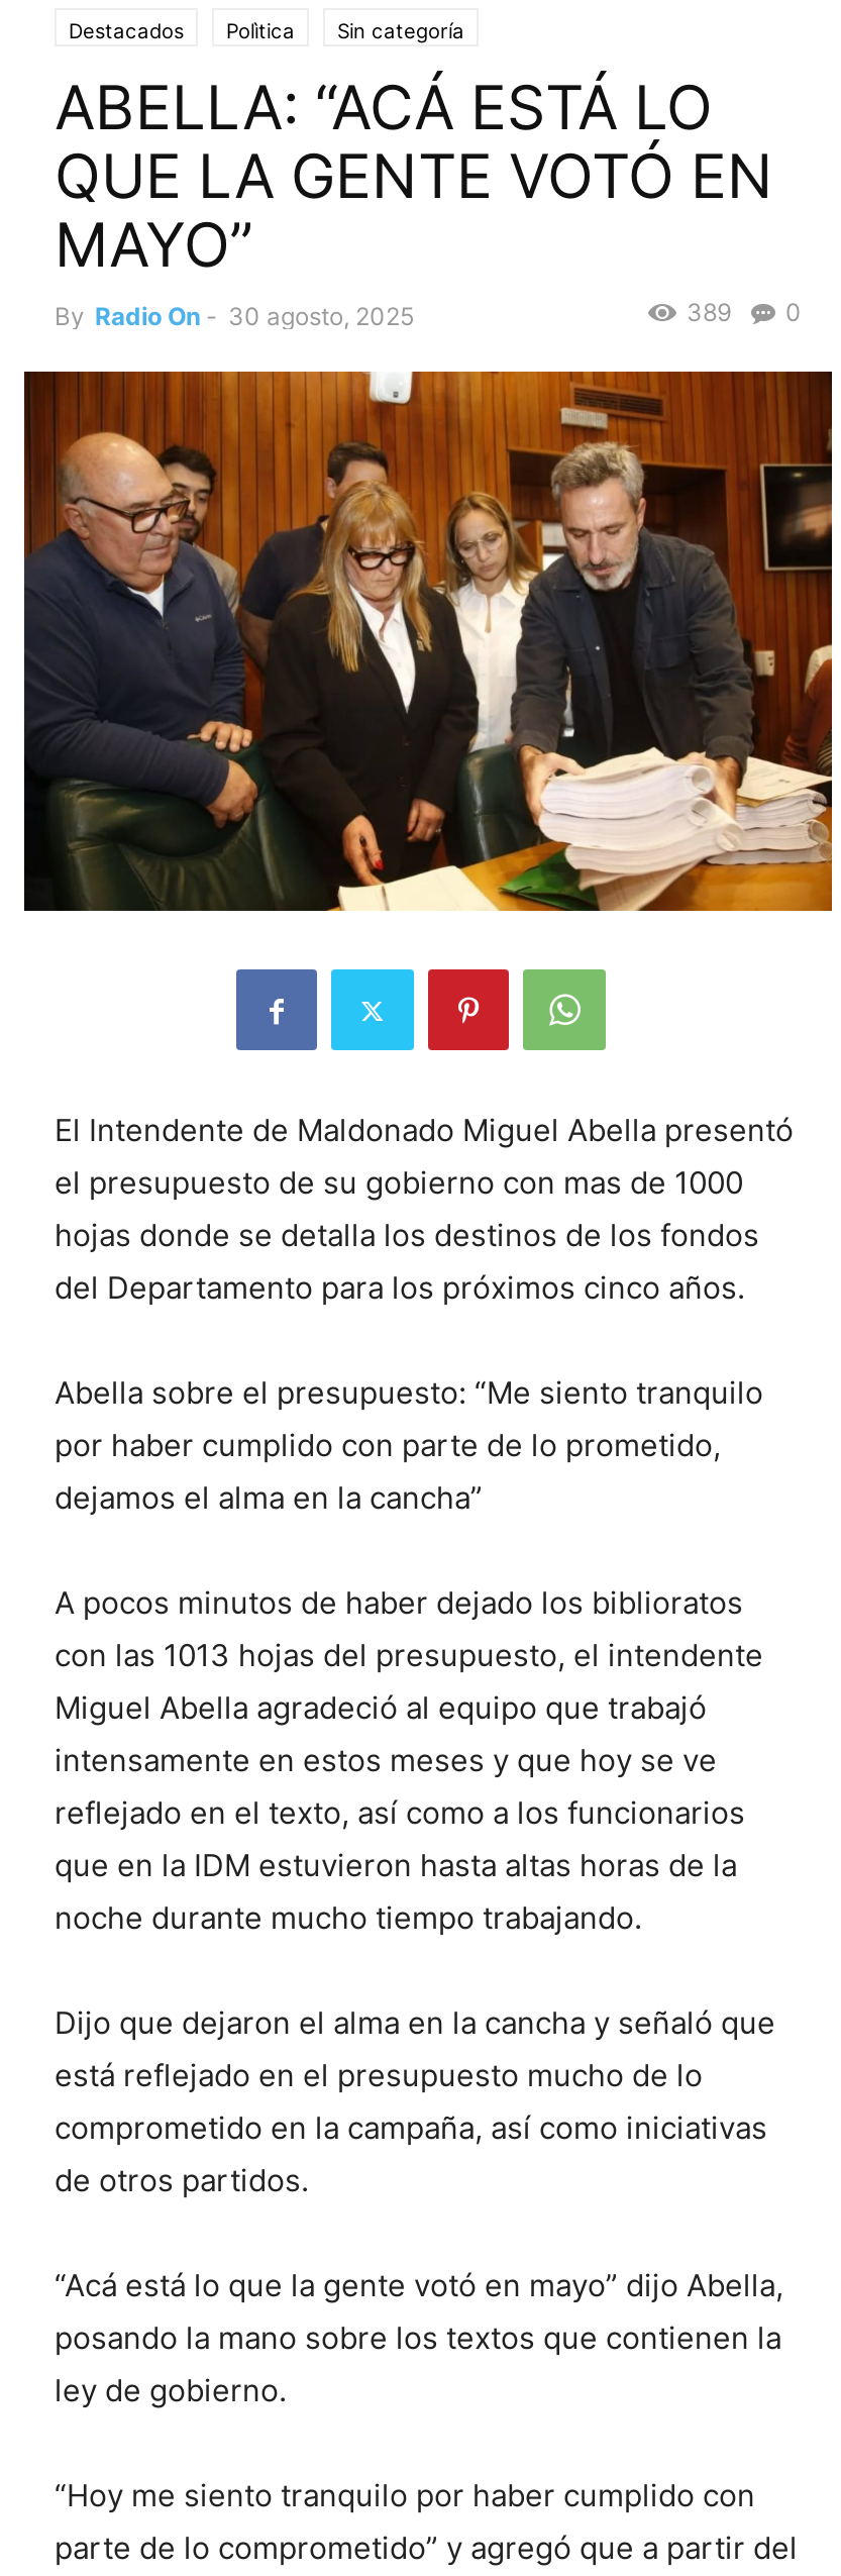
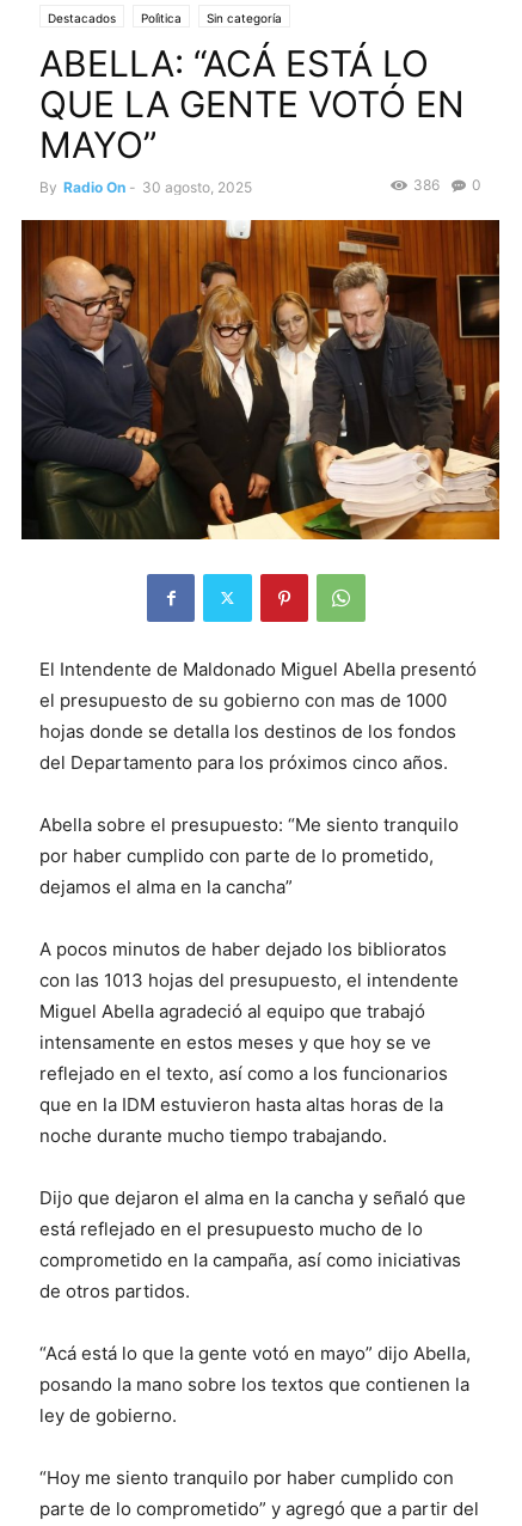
[687,297,802,327] 389 0 -> [413,176,481,194] 386 0

